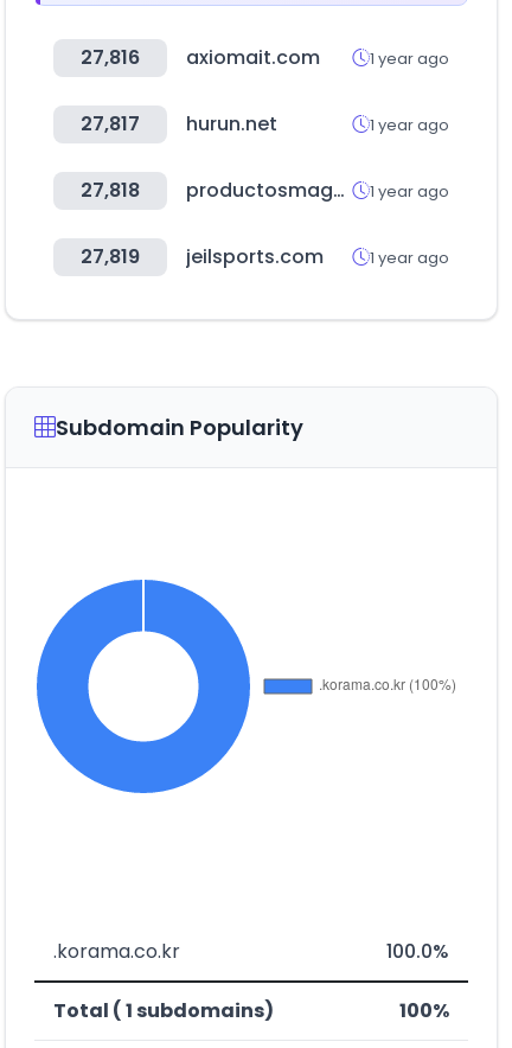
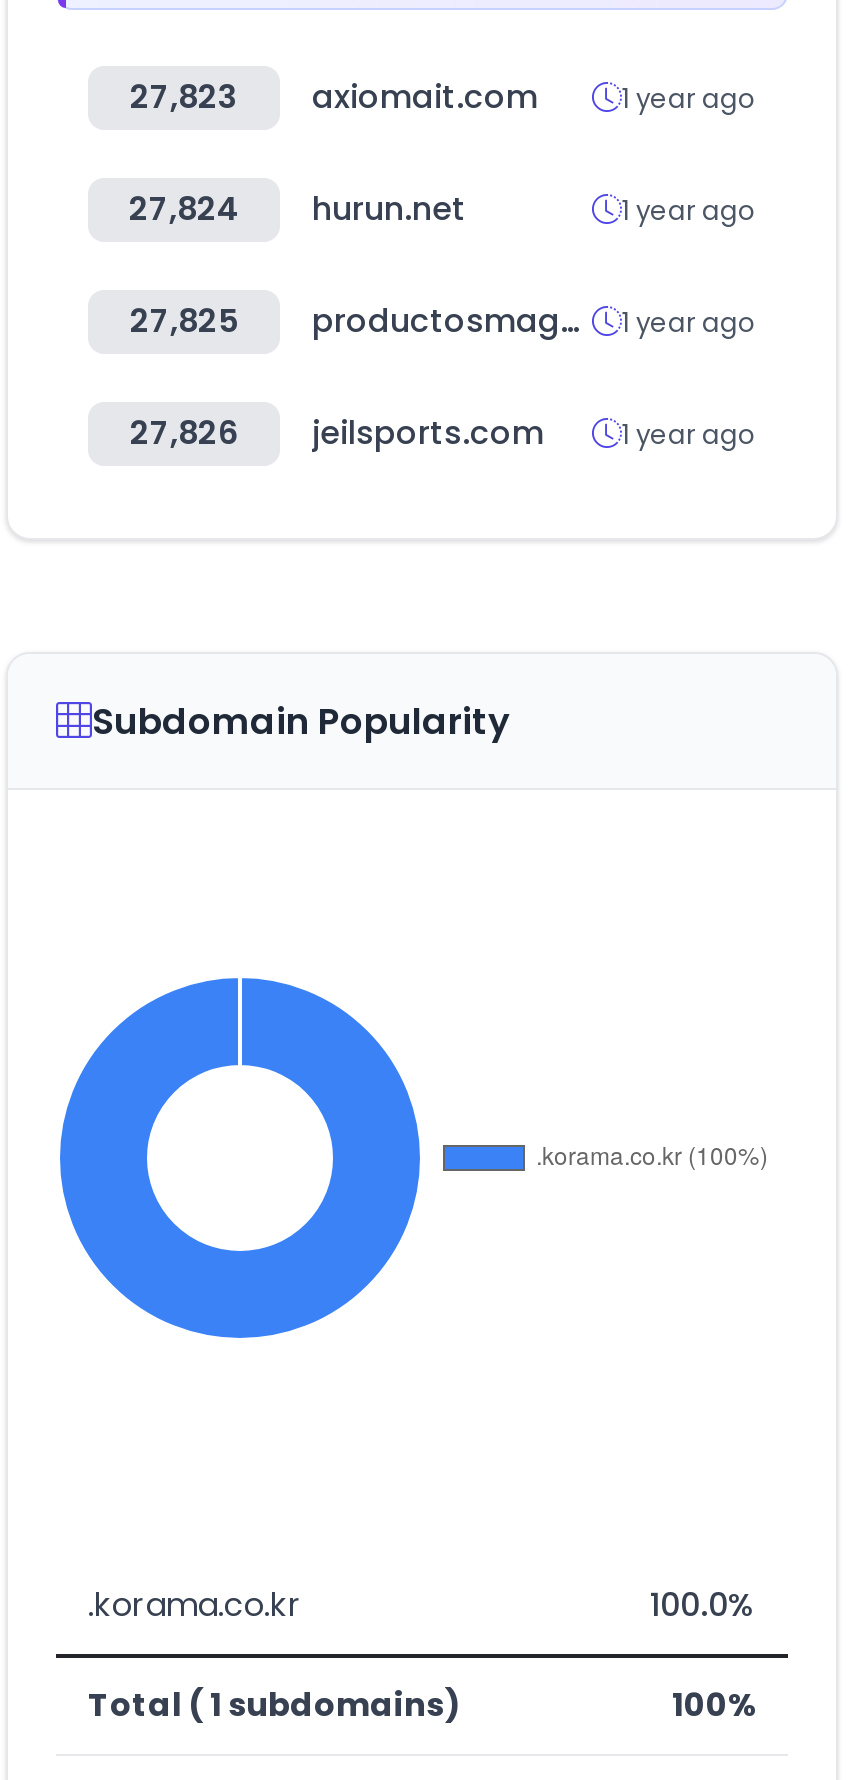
[81,44,320,71] 27,816 axiomait.com -> [130,74,538,120] 27,823 axiomait.com
[81,110,277,138] 27,817 hurun.net -> [129,186,466,232] 27,824 hurun.net
[81,177,140,204] 27,818 -> [130,298,238,344] 27,825
[81,243,324,270] 27,819 jeilsports.com -> [130,410,544,456] 27,826 jeilsports.com

